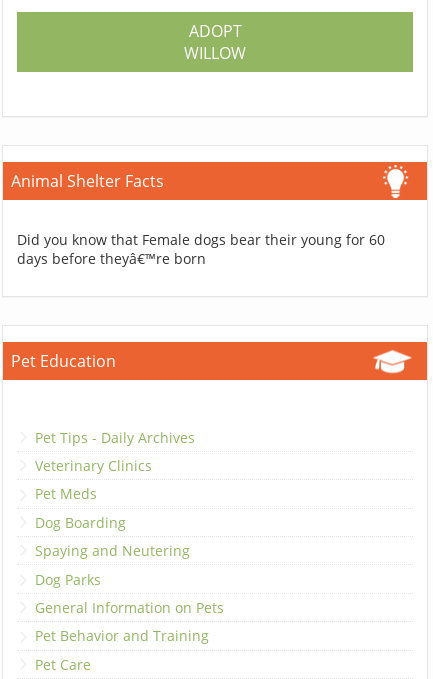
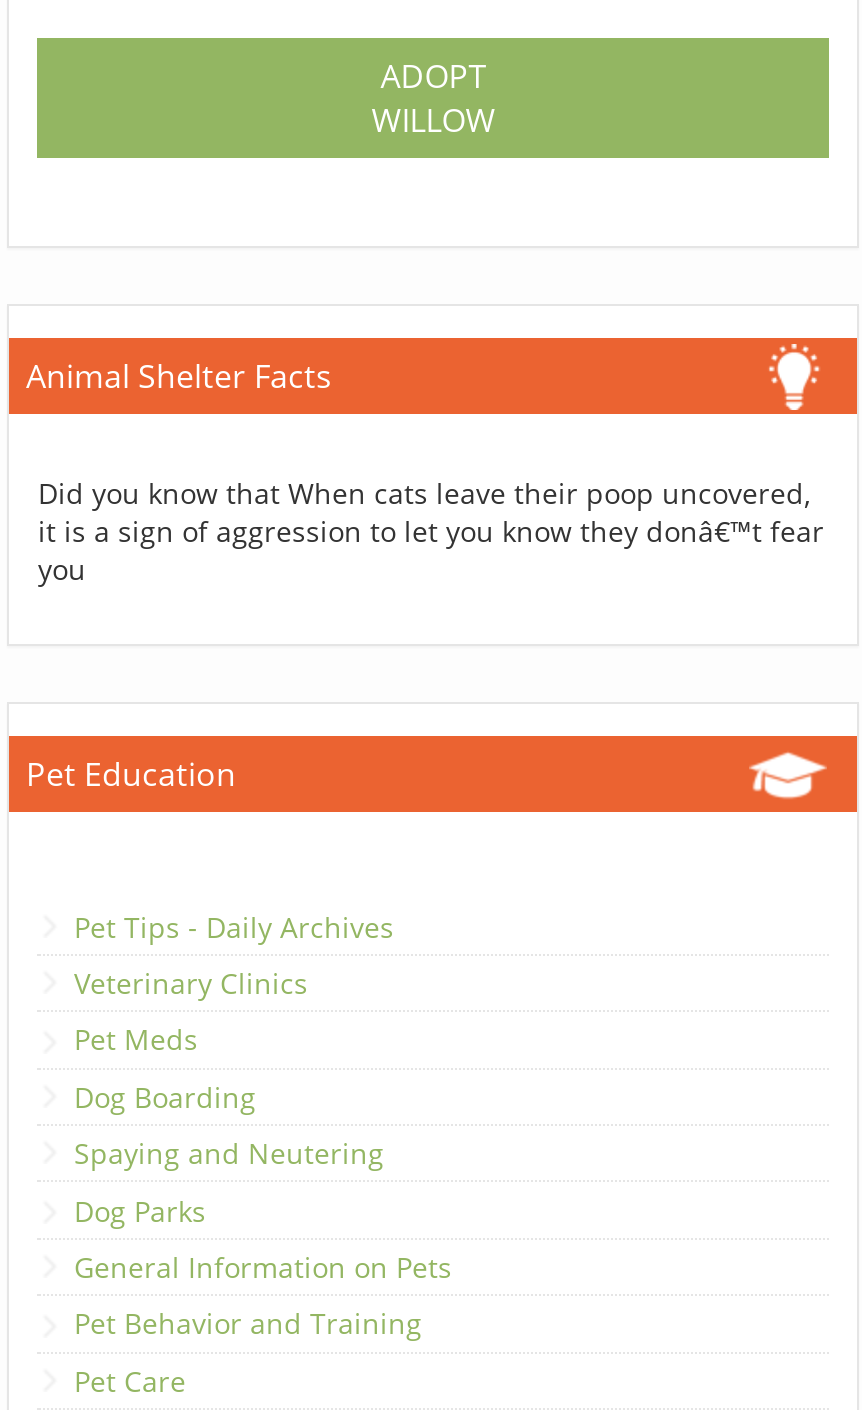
[17,229,385,267] Did you know that Female dogs bear their young for 60 | days before theyâ€™re born -> [38,473,824,587] Did you know that When cats leave their poop uncovered, | it is a sign of aggression to let you know they donâ€™t fear | you

